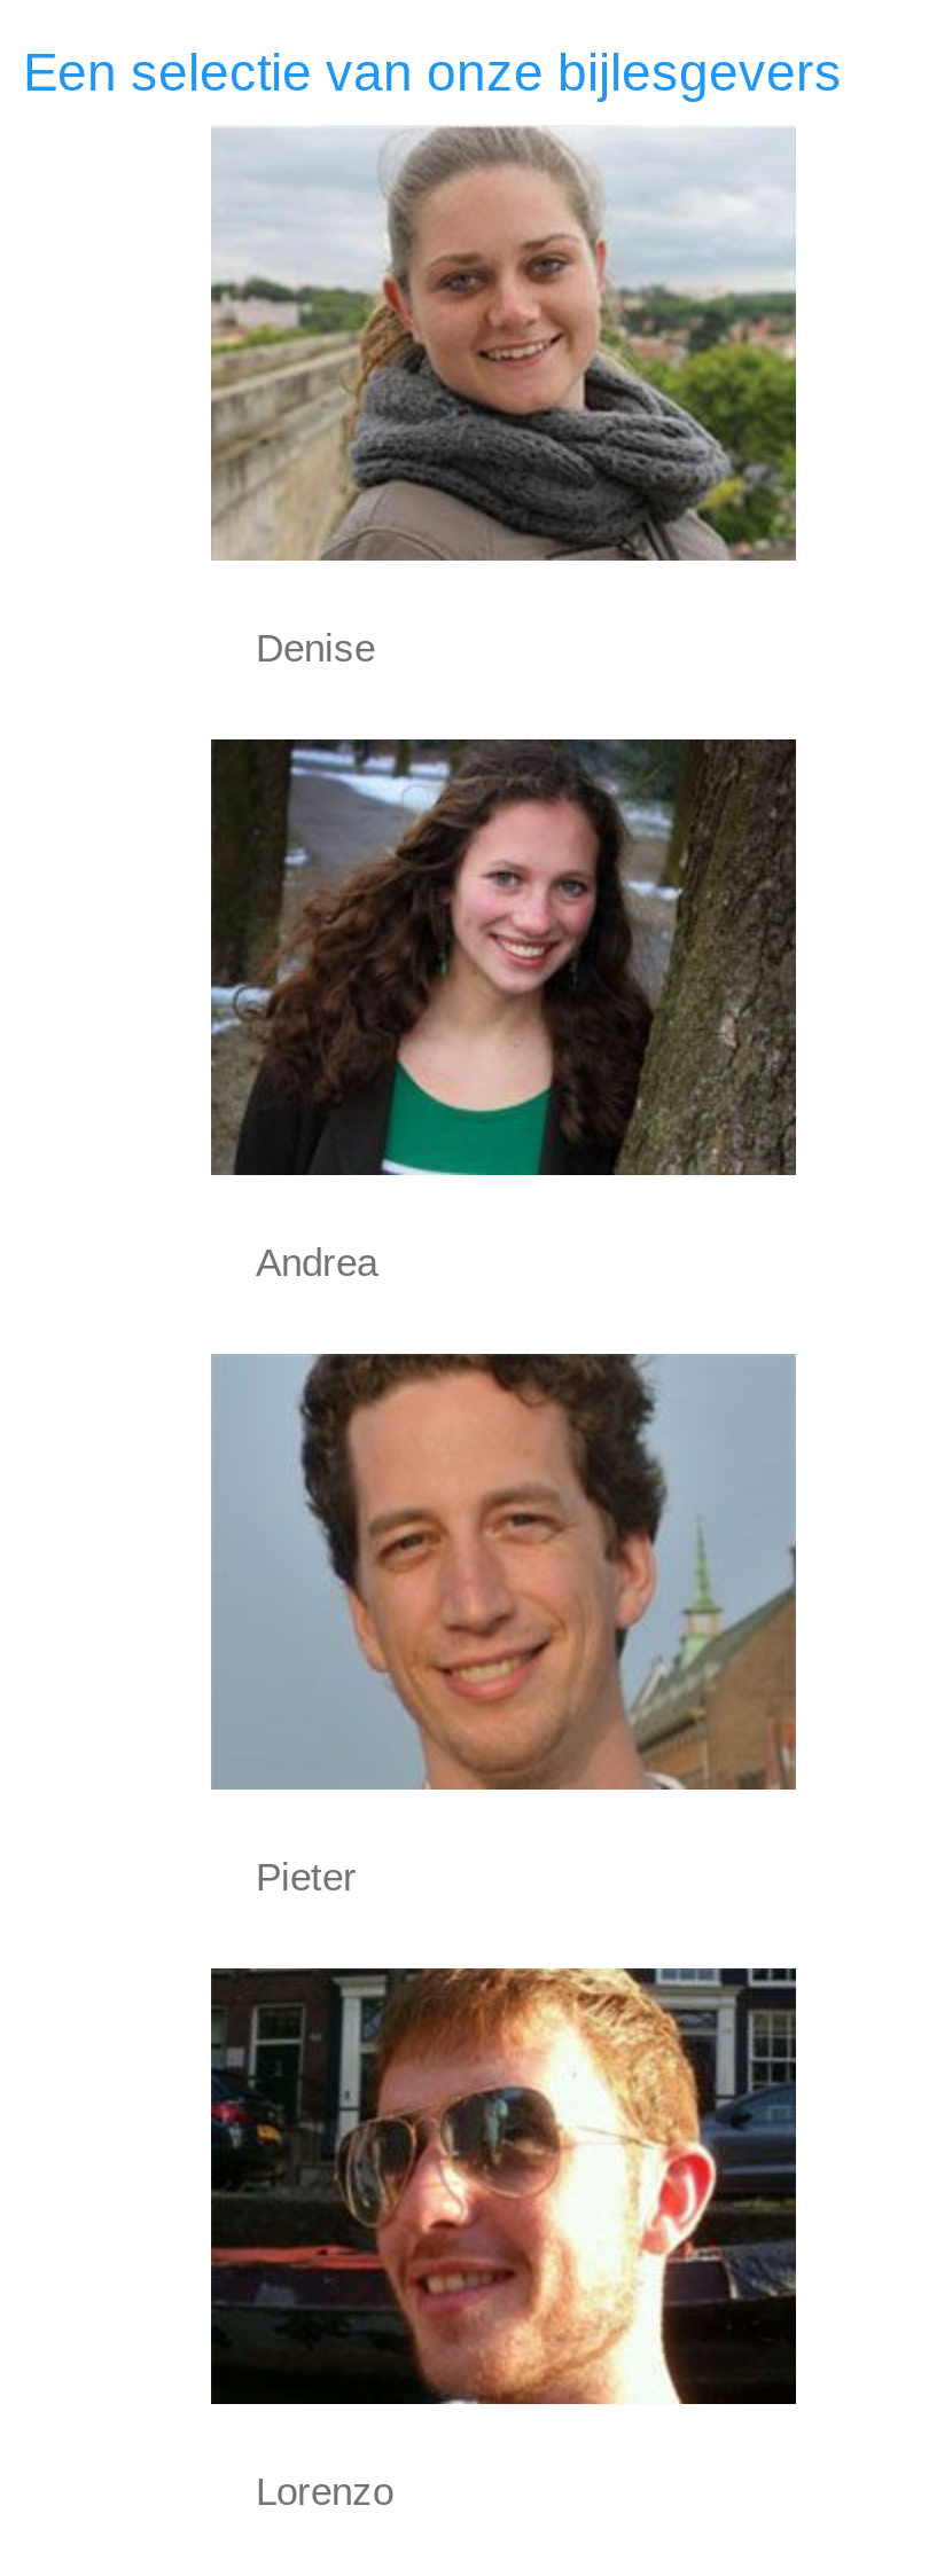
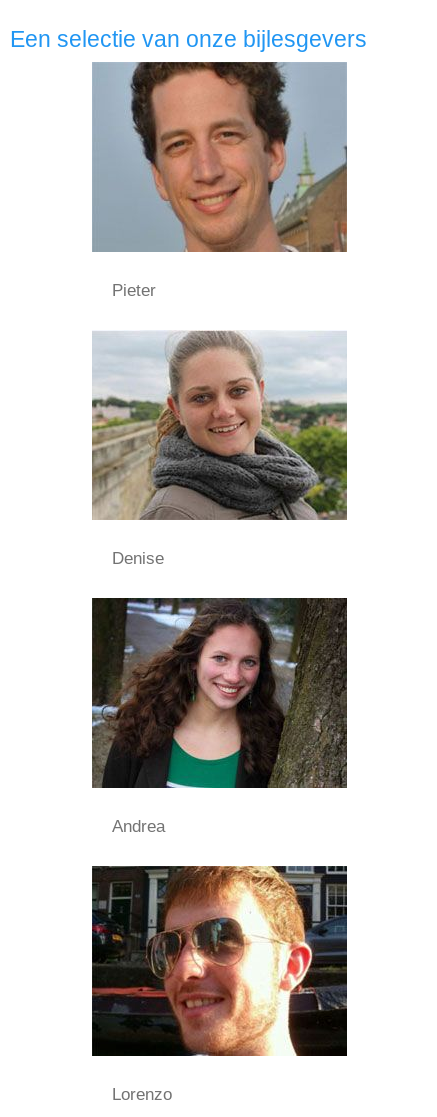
moved [206,123,801,1284] -> [90,329,349,835]: [image] | Denise | Andrea
moved [213,1354,798,1898] -> [92,61,347,299]: [image] | Pieter

